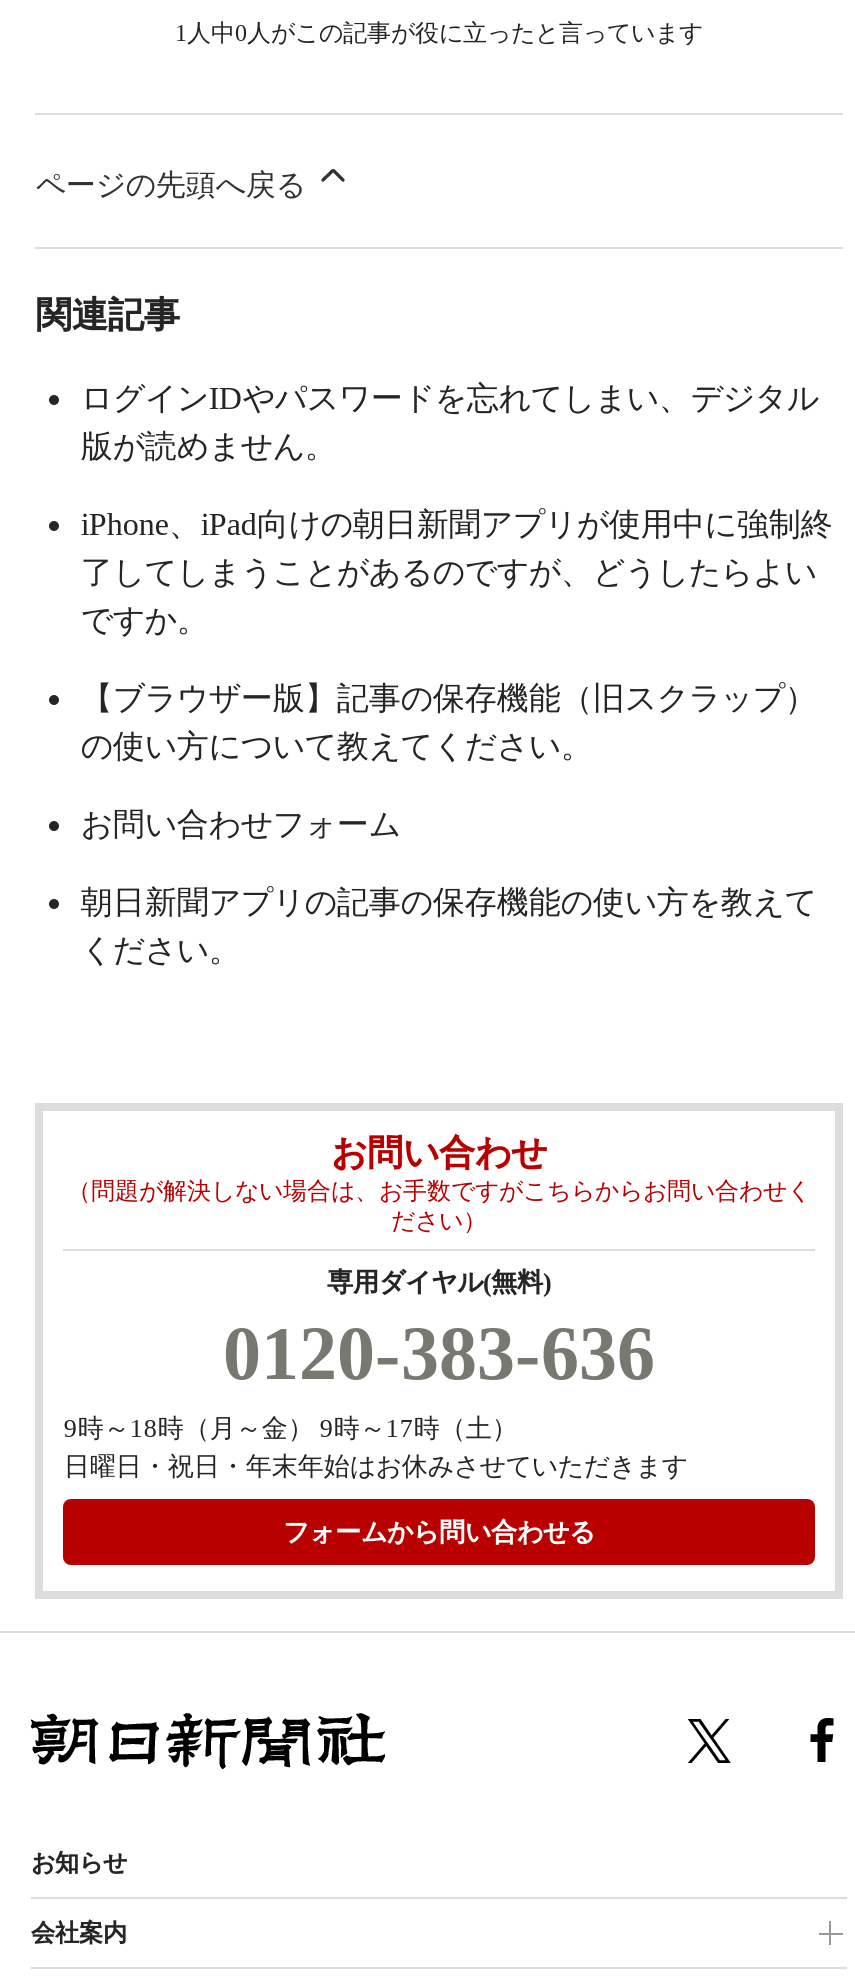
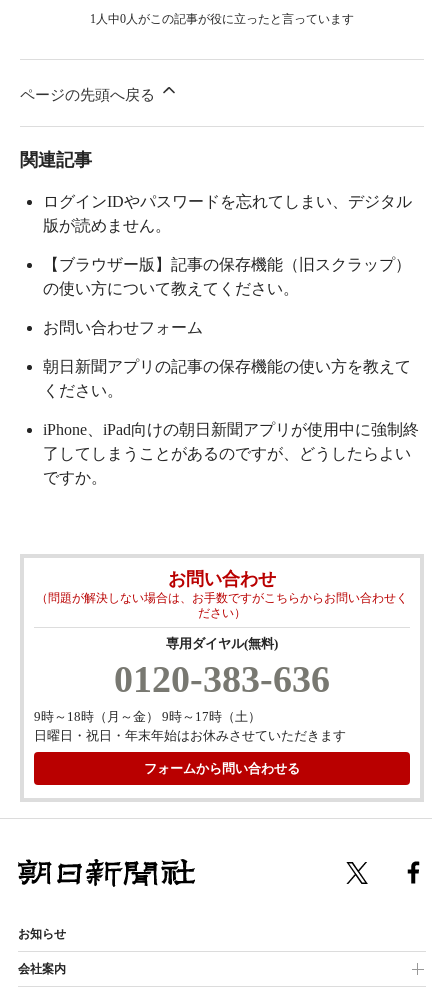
moved [81,508,833,638] -> [43,421,419,486]: iPhone、iPad向けの朝日新聞アプリが使用中に強制終 | 了してしまうことがあるのですが、どうしたらよい | ですか。
moved [81,682,817,968] -> [43,256,411,399]: 【ブラウザー版】記事の保存機能（旧スクラップ） | の使い方について教えてください。 | お問い合わせフォーム | 朝日新聞アプリの記事の保存機能の使い方を教えて | ください。

